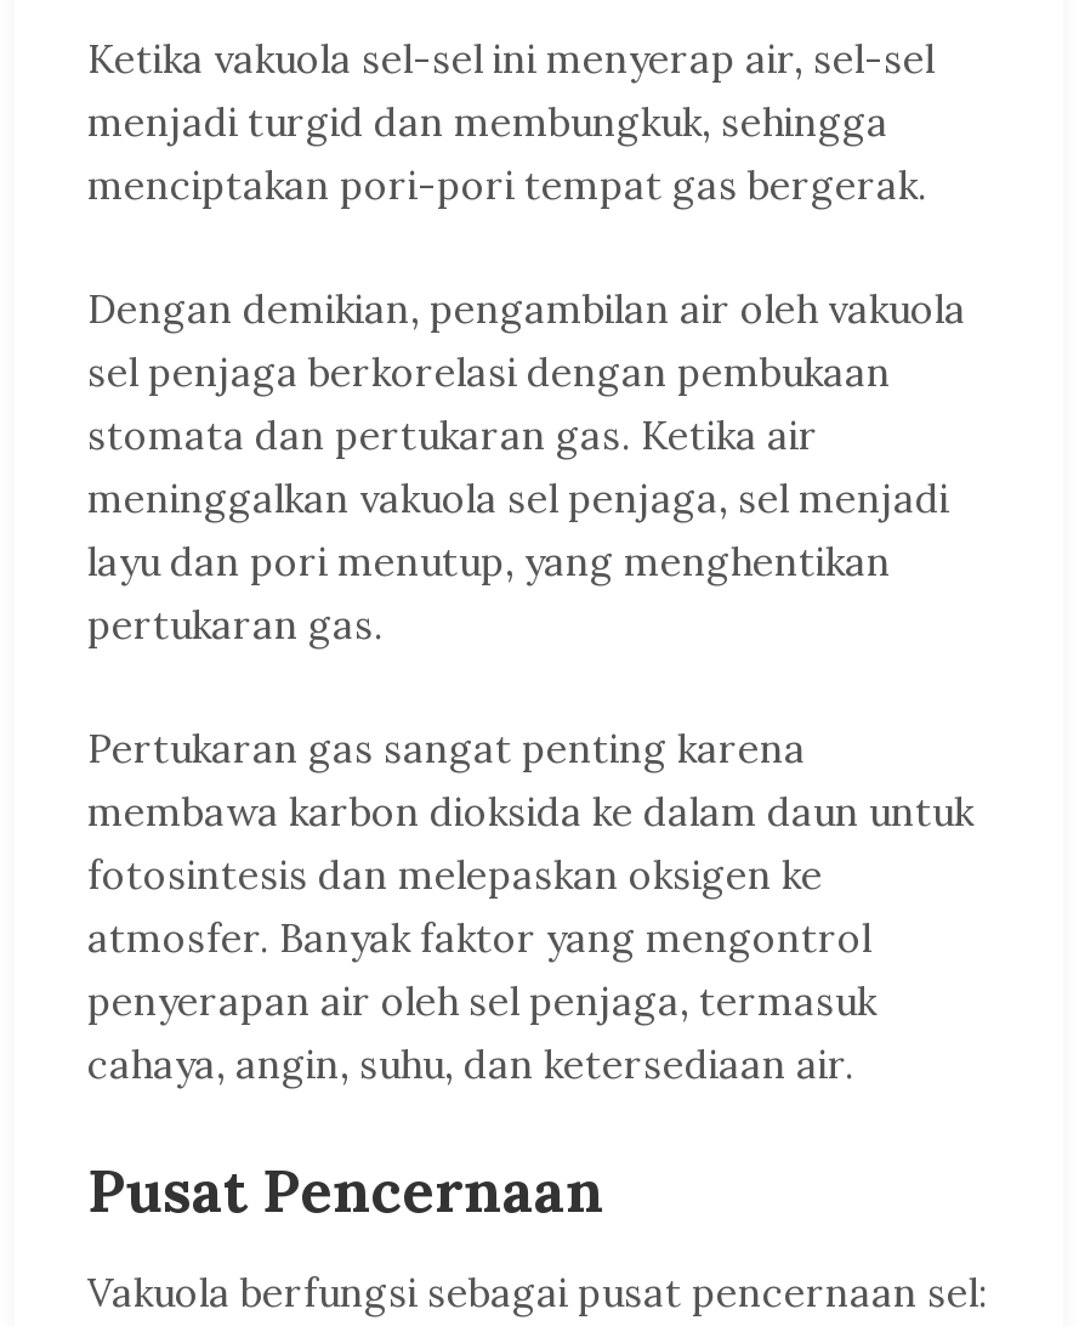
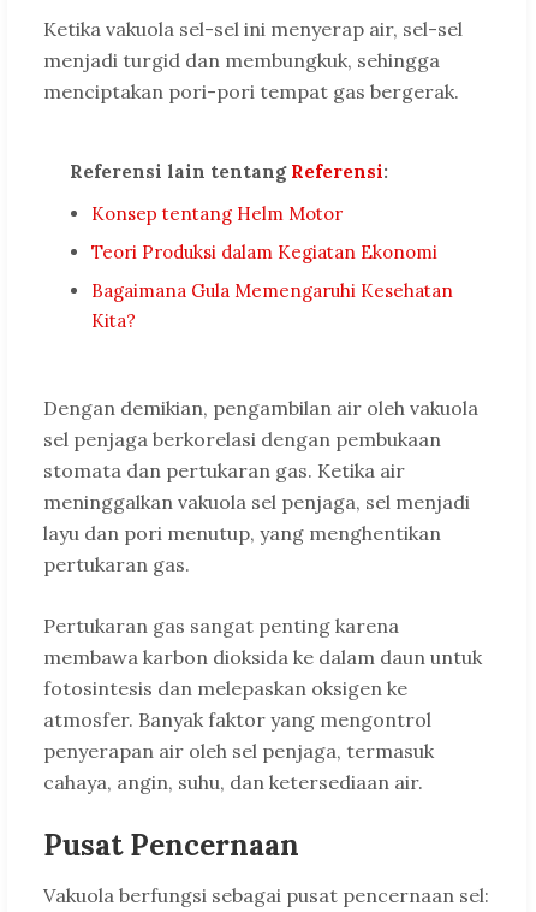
none -> [70,160,453,332] Referensi lain tentang Referensi: | Konsep tentang Helm Motor | Teori Produksi dalam Kegiatan Ekonomi | Bagaimana Gula Memengaruhi Kesehatan | Kita?

